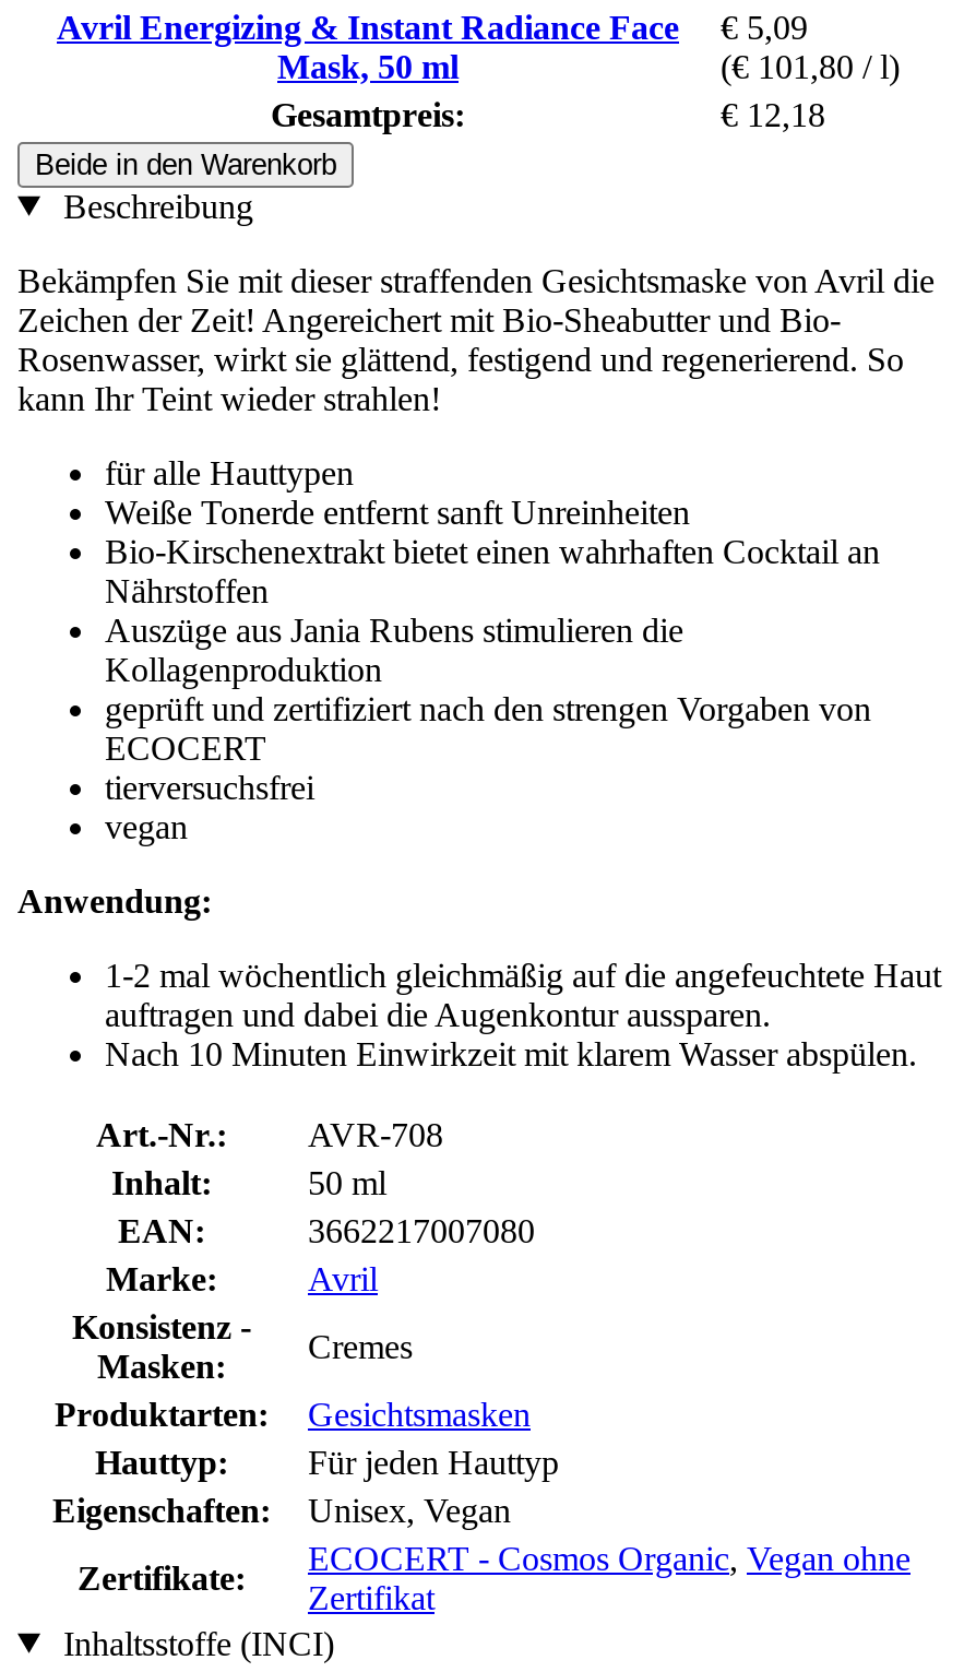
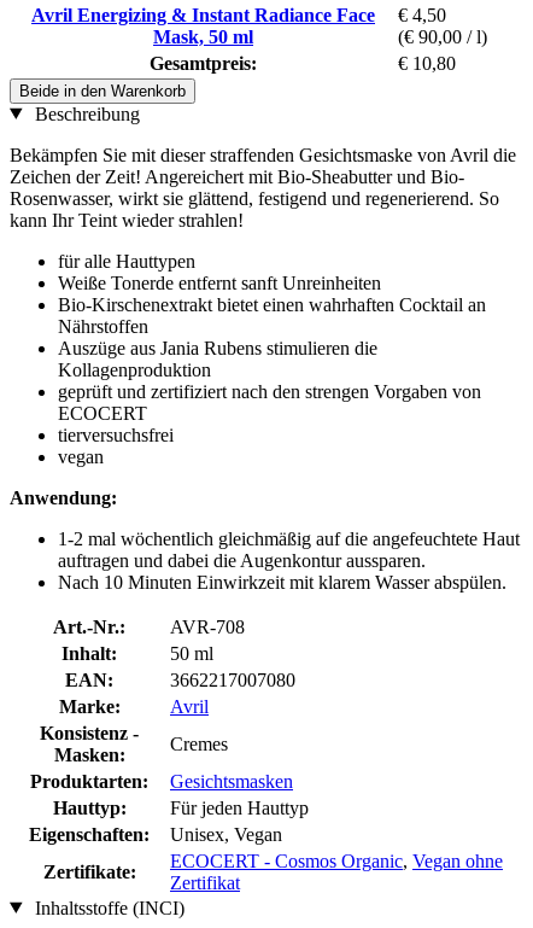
[57,8,808,45] Avril Energizing & Instant Radiance Face € 5,09 -> [31,4,446,25] Avril Energizing & Instant Radiance Face € 4,50
[721,47,900,85] (€ 101,80 / l) -> [398,26,487,47] (€ 90,00 / l)
[721,95,825,133] € 12,18 -> [398,53,456,73] € 10,80

